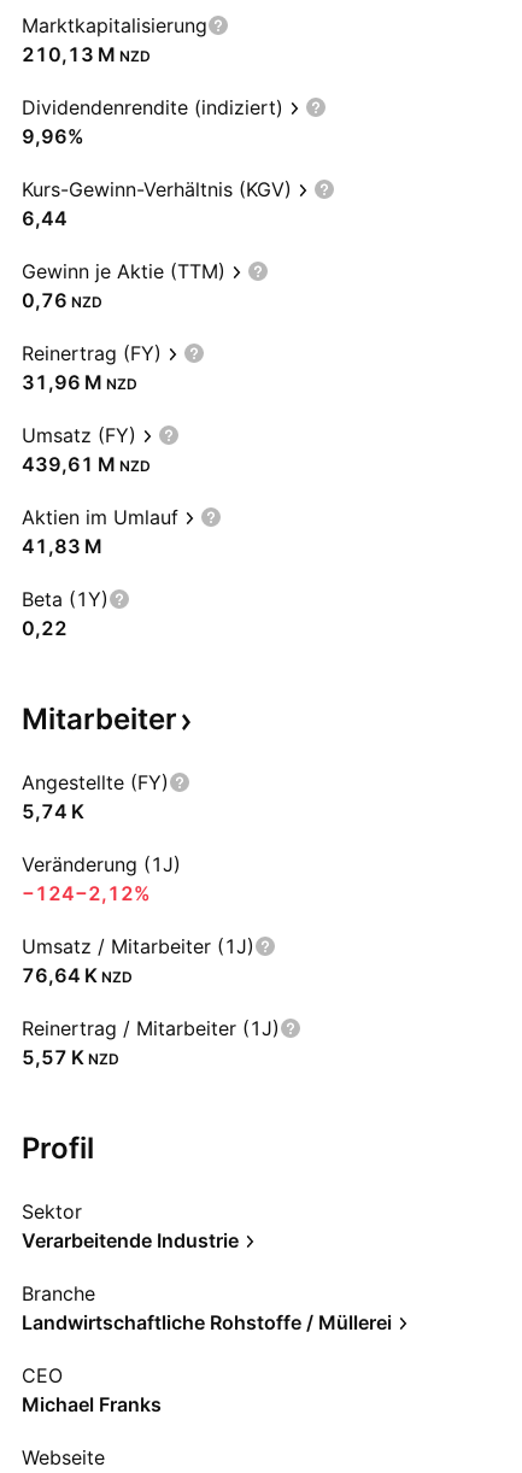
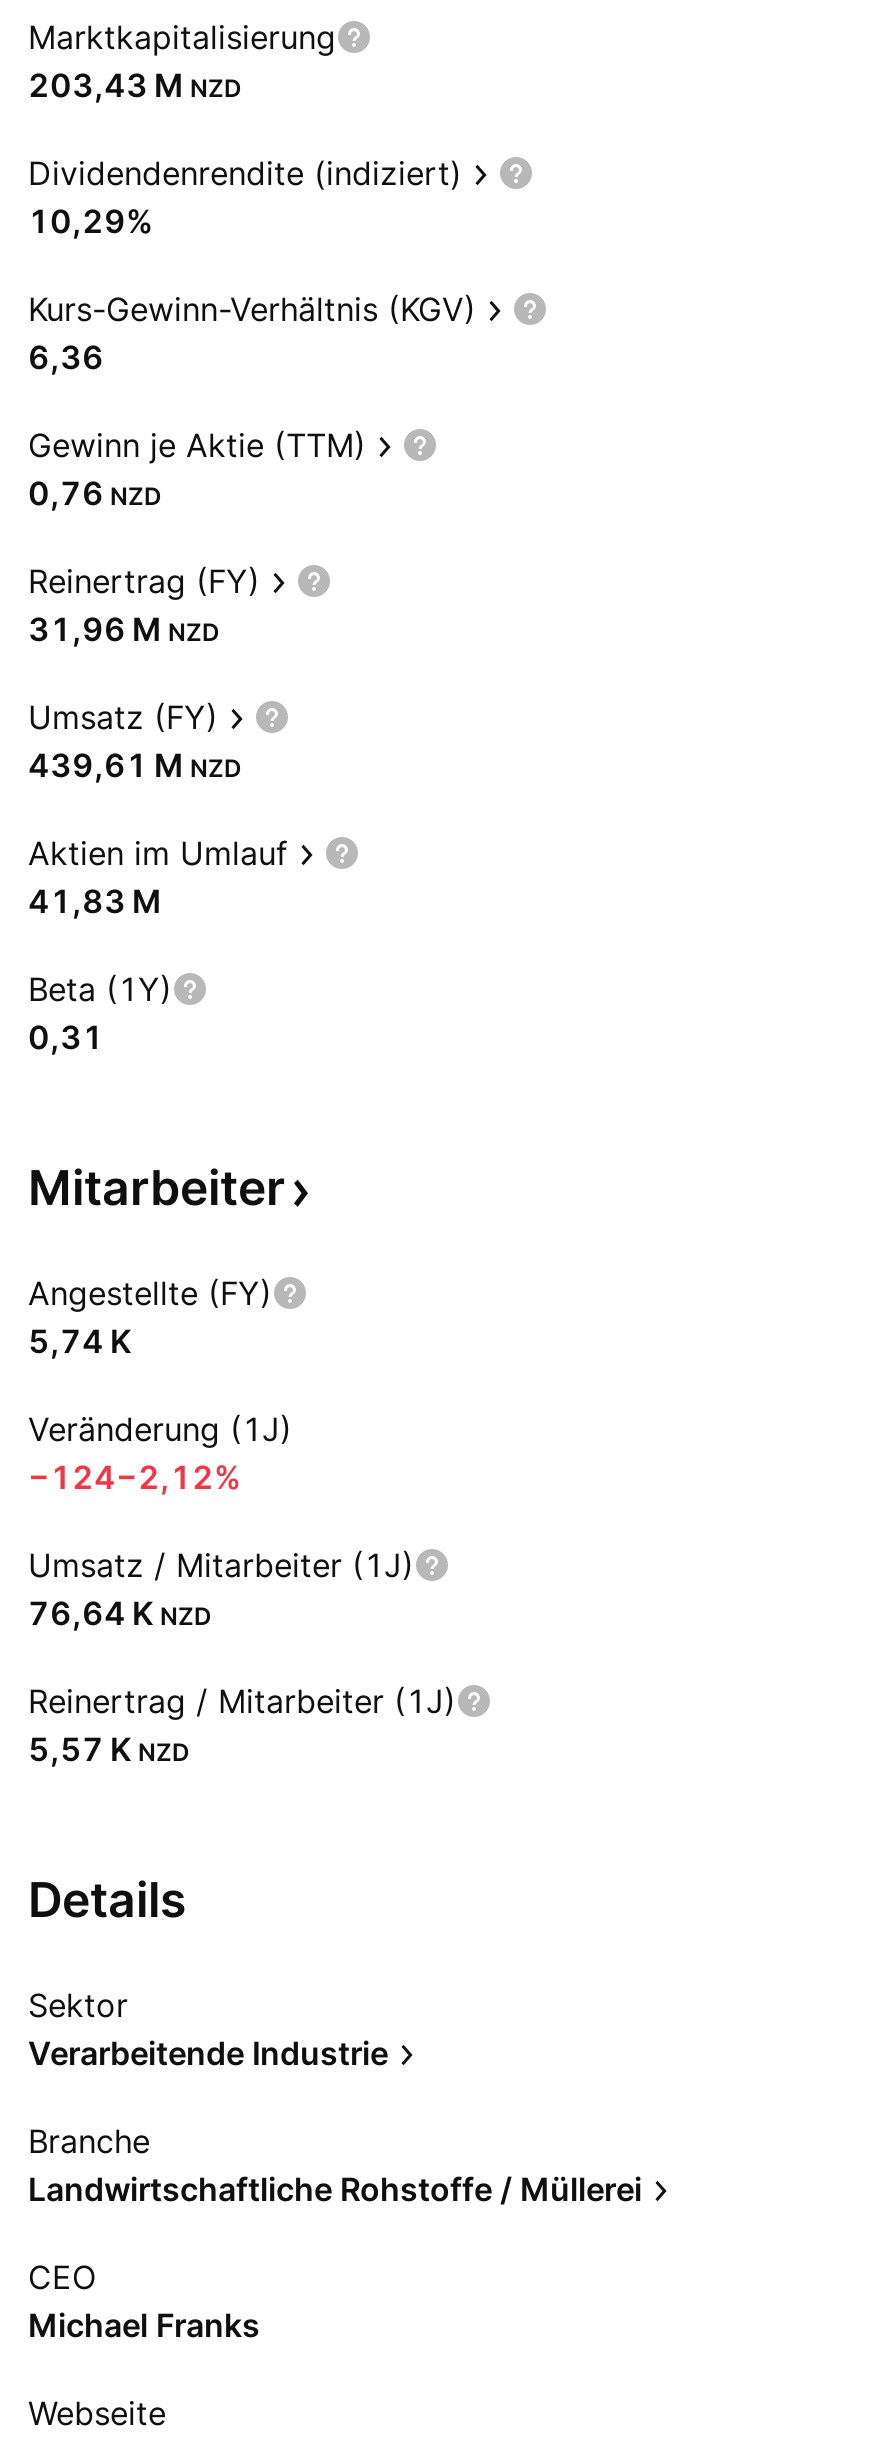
[22,42,151,66] 210,13 M NZD -> [28,65,242,105] 203,43 M NZD
[22,124,84,148] 9,96% -> [28,201,154,241] 10,29%
[22,206,68,230] 6,44 -> [28,337,104,377] 6,36
[22,616,68,640] 0,22 -> [28,1017,104,1057] 0,31
[22,1131,94,1166] Profil -> [28,1871,186,1929] Details

